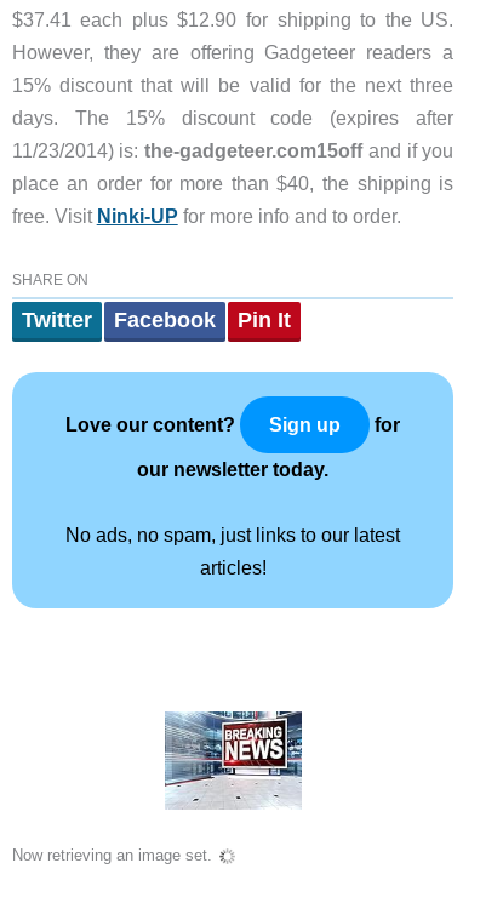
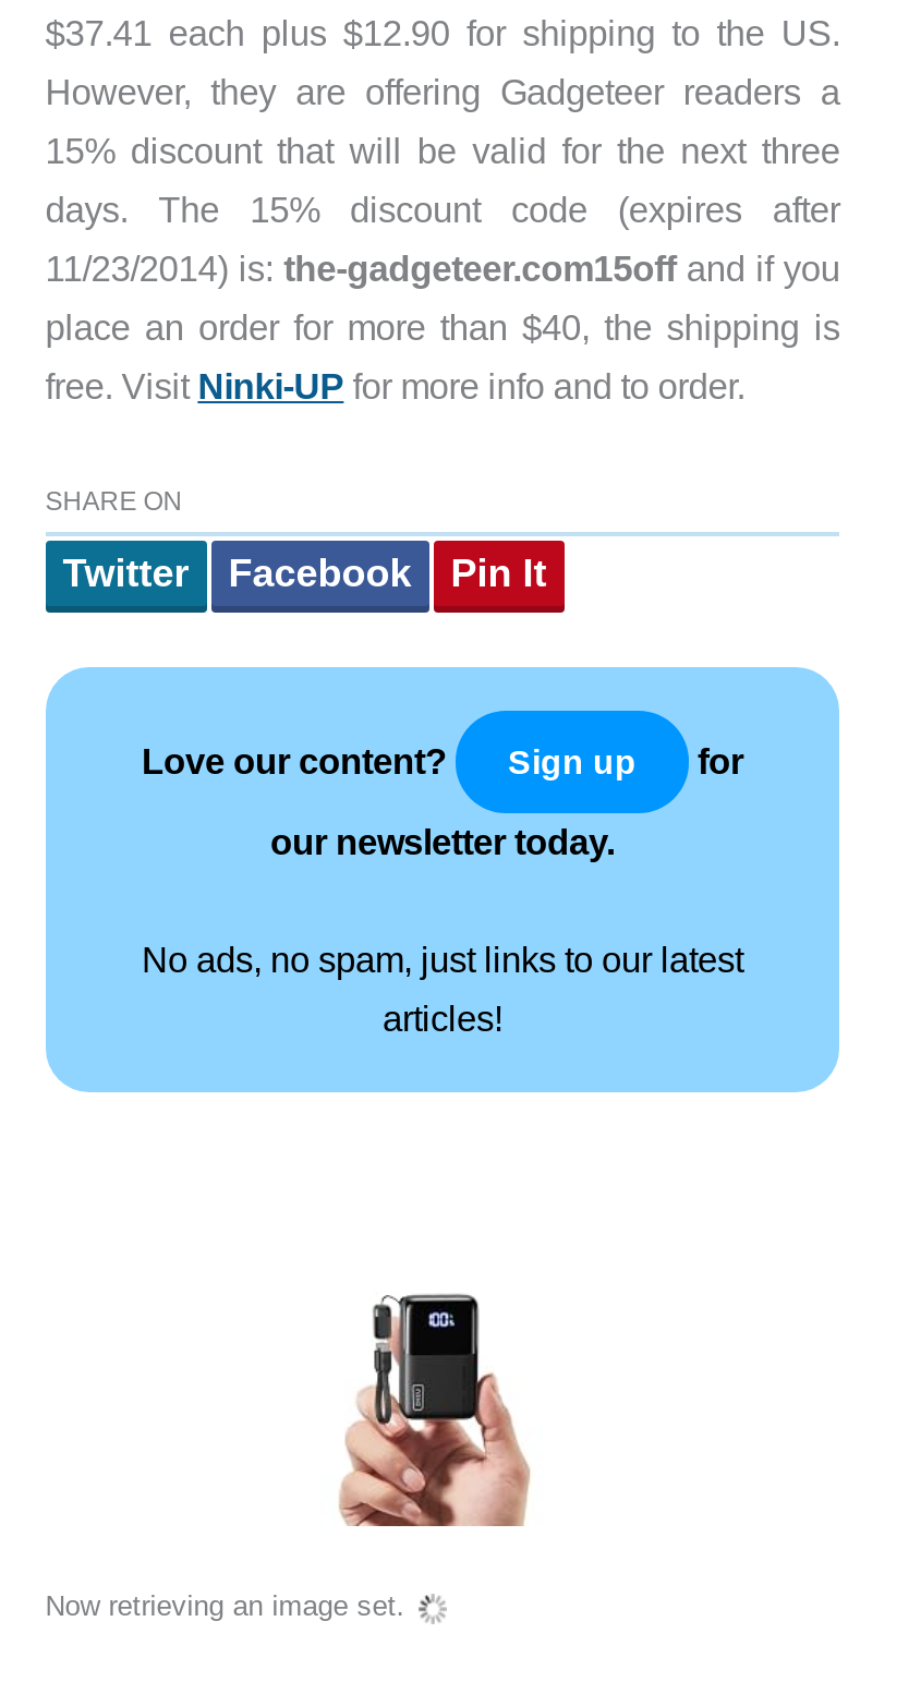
[164,710,303,810] [image] -> [320,1292,567,1527] [image]

